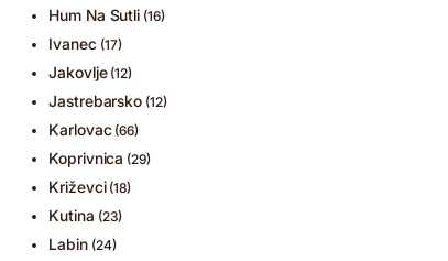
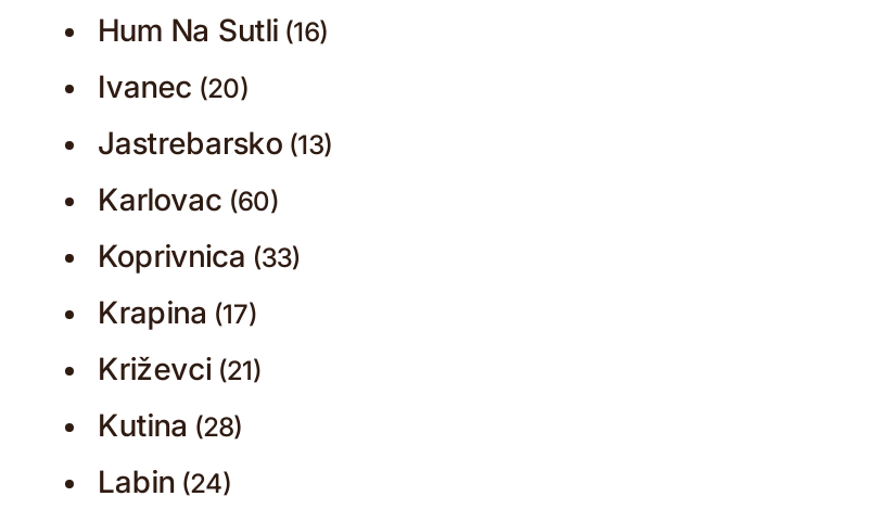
[48,34,122,53] Ivanec (17) -> [98,67,249,104] Ivanec (20)
[48,63,133,81] Jakovlje (12) -> [98,124,333,161] Jastrebarsko (13)
[48,91,168,110] Jastrebarsko (12) -> [98,180,279,217] Karlovac (60)
[48,120,139,139] Karlovac (66) -> [98,237,300,273] Koprivnica (33)
[48,149,151,167] Koprivnica (29) -> [98,293,257,330] Krapina (17)
[48,177,132,196] Križevci (18) -> [98,349,262,386] Križevci (21)
[48,206,122,225] Kutina (23) -> [98,406,242,443] Kutina (28)

